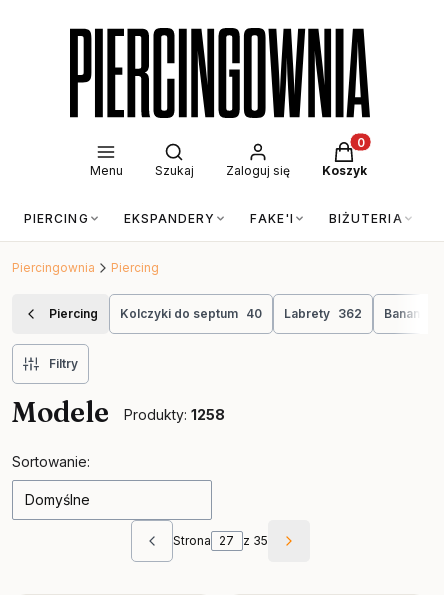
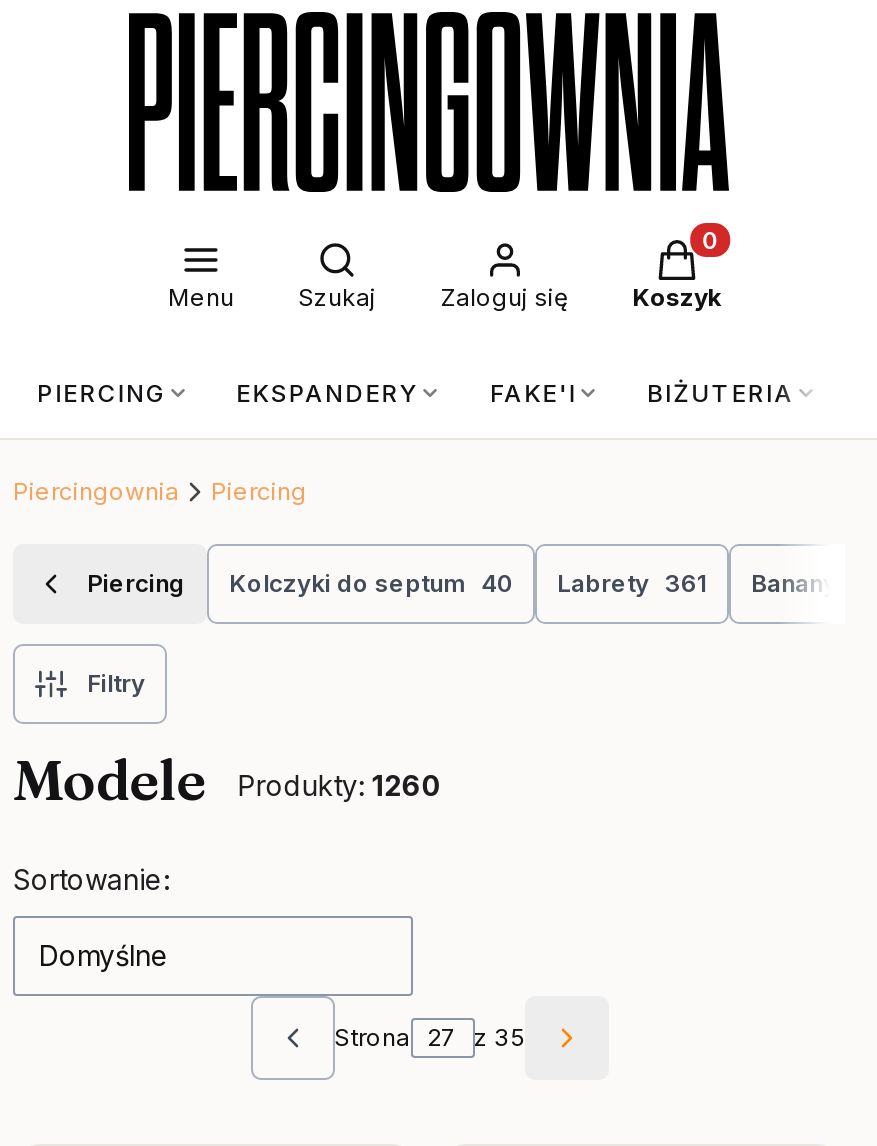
[284,306,362,321] Labrety 362 -> [557,568,707,598] Labrety 361
[12,395,225,429] Modele Produkty: 1258 -> [13,746,442,814] Modele Produkty: 1260

